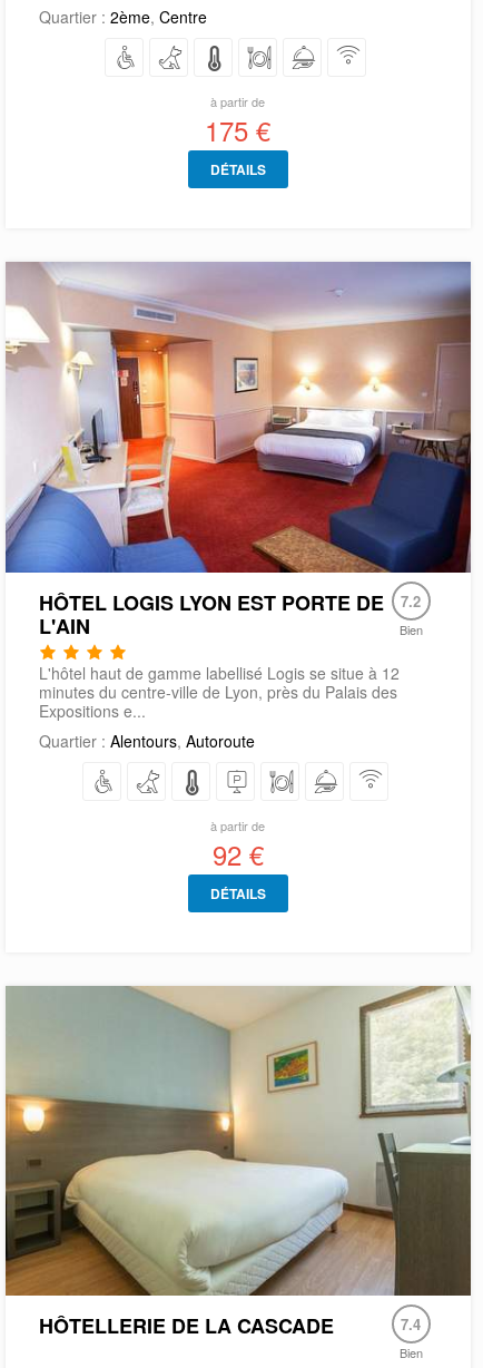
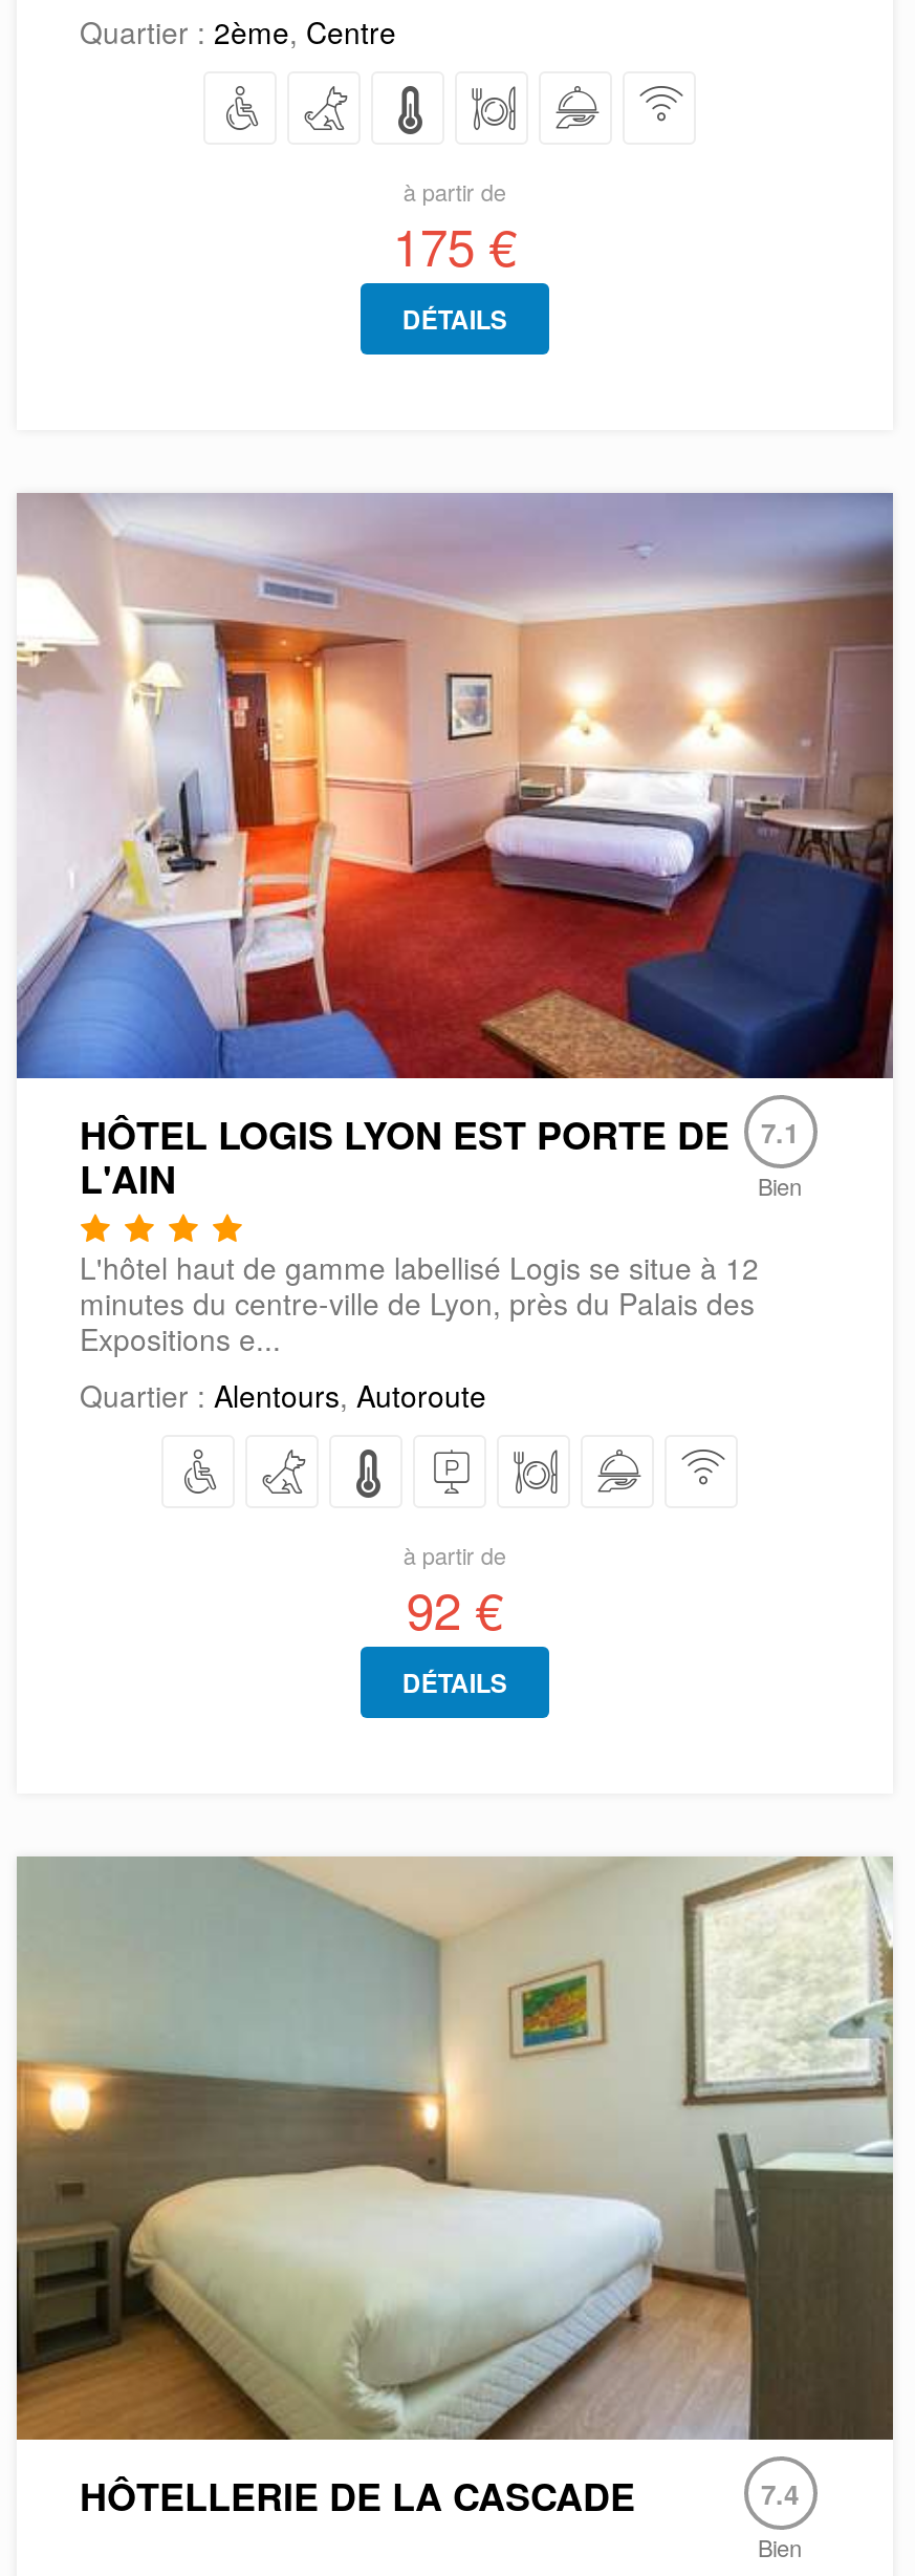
[39,588,421,617] HÔTEL LOGIS LYON EST PORTE DE 7.2 -> [80,1107,799,1162] HÔTEL LOGIS LYON EST PORTE DE 7.1

